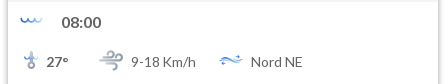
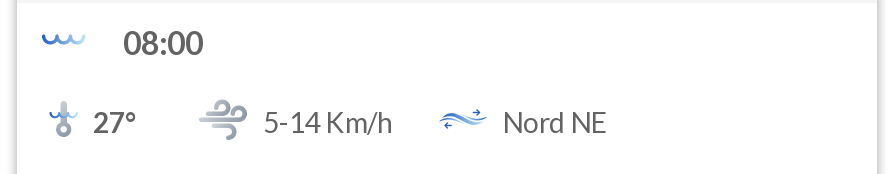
[131,53,196,70] 9-18 Km/h -> [263,105,393,139] 5-14 Km/h

